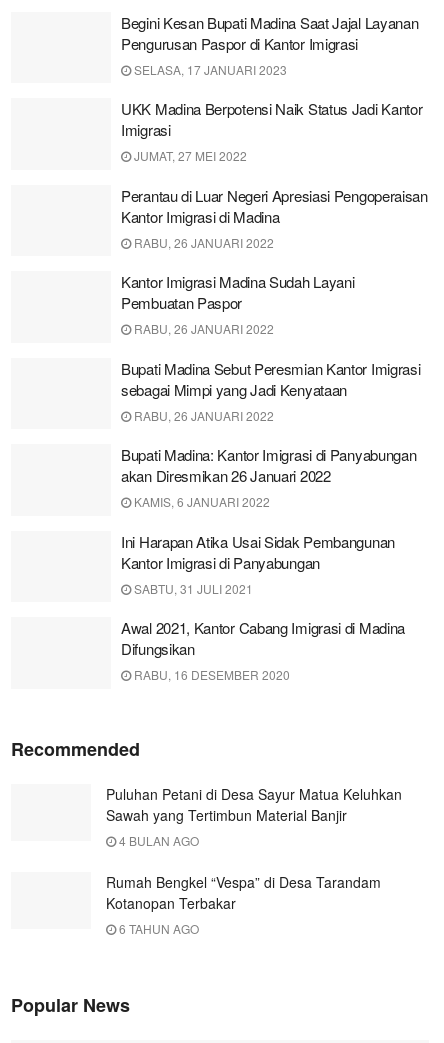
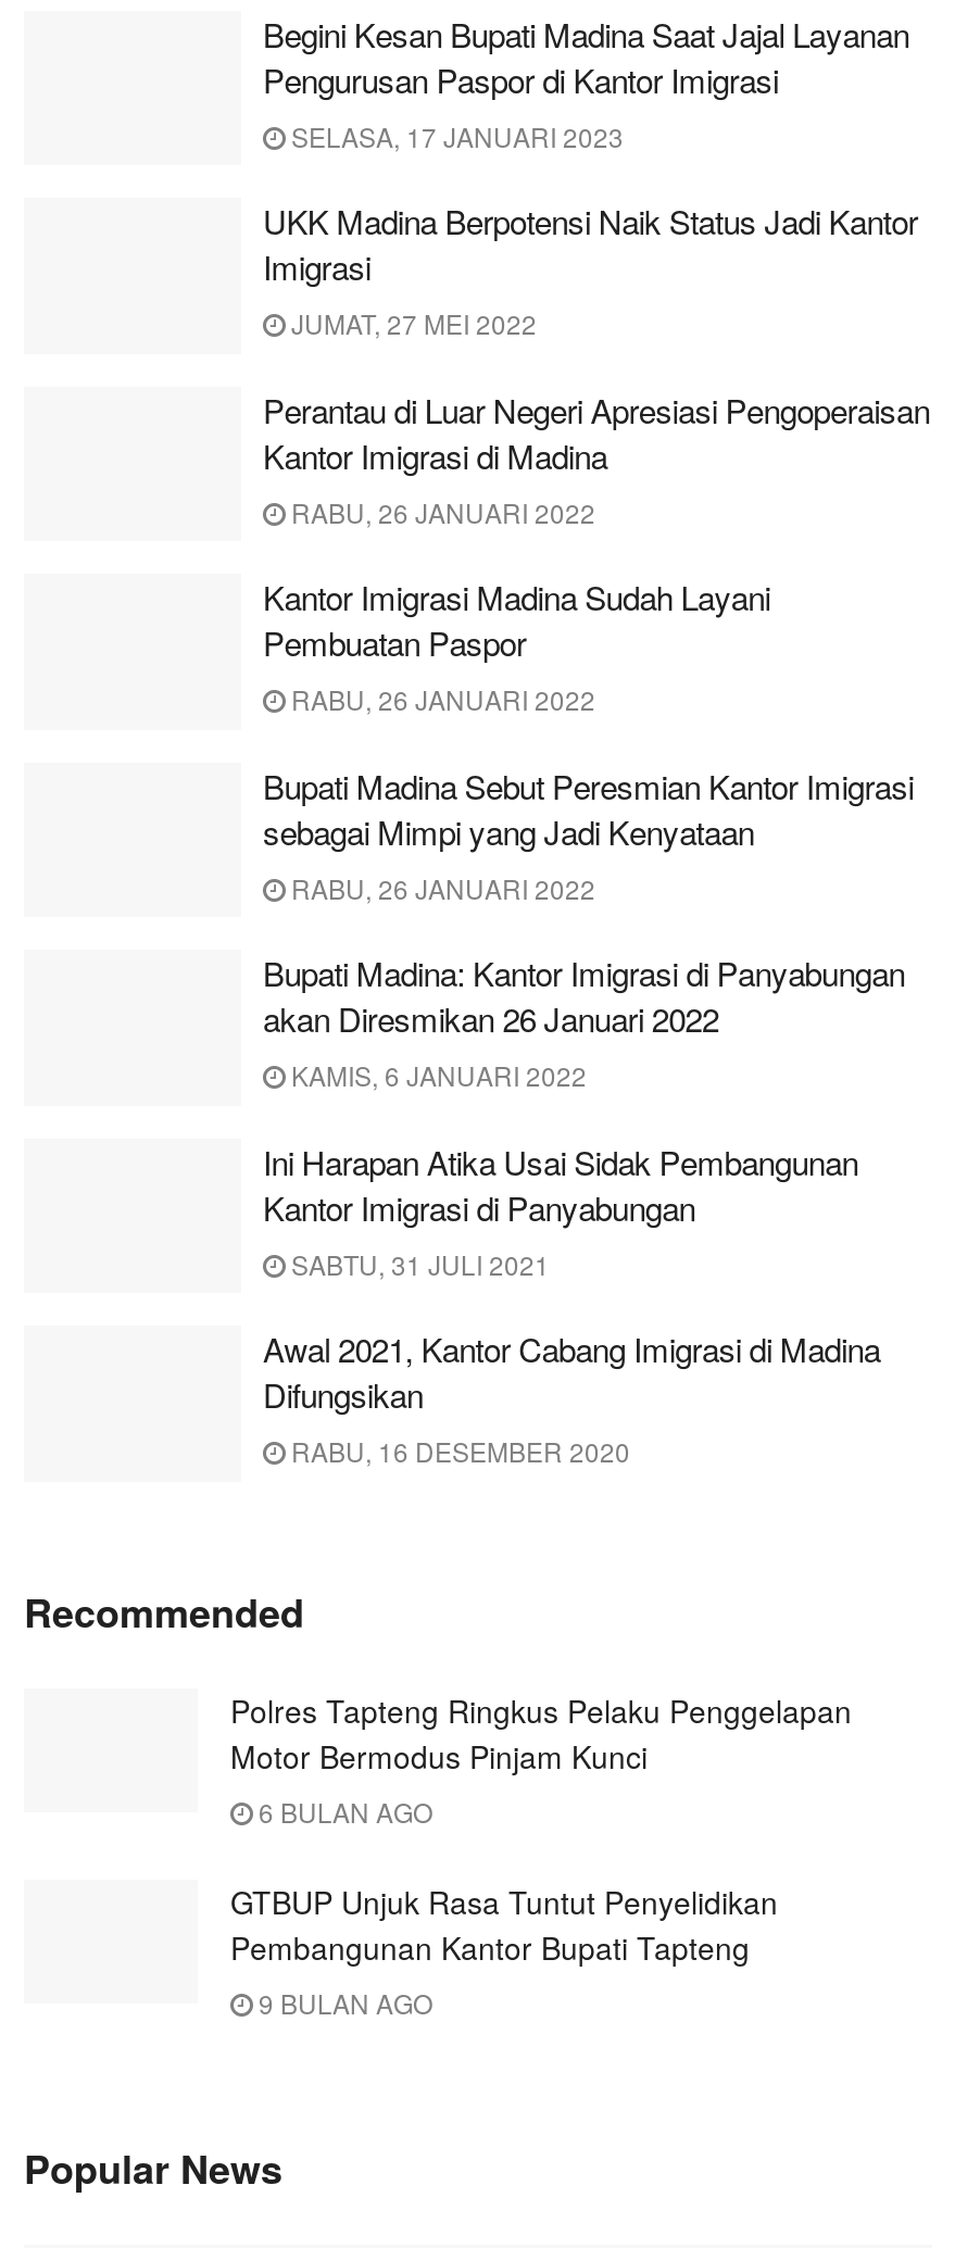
[106,783,402,848] Puluhan Petani di Desa Sayur Matua Keluhkan | Sawah yang Tertimbun Material Banjir | 4 BULAN AGO -> [230,1687,852,1829] Polres Tapteng Ringkus Pelaku Penggelapan | Motor Bermodus Pinjam Kunci | 6 BULAN AGO
[106,871,381,936] Rumah Bengkel “Vespa” di Desa Tarandam | Kotanopan Terbakar | 6 TAHUN AGO -> [230,1879,778,2020] GTBUP Unjuk Rasa Tuntut Penyelidikan | Pembangunan Kantor Bupati Tapteng | 9 BULAN AGO

